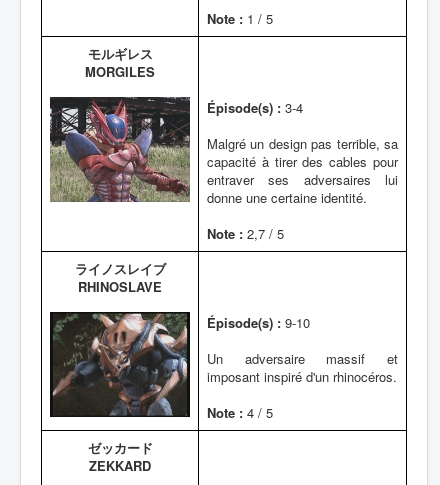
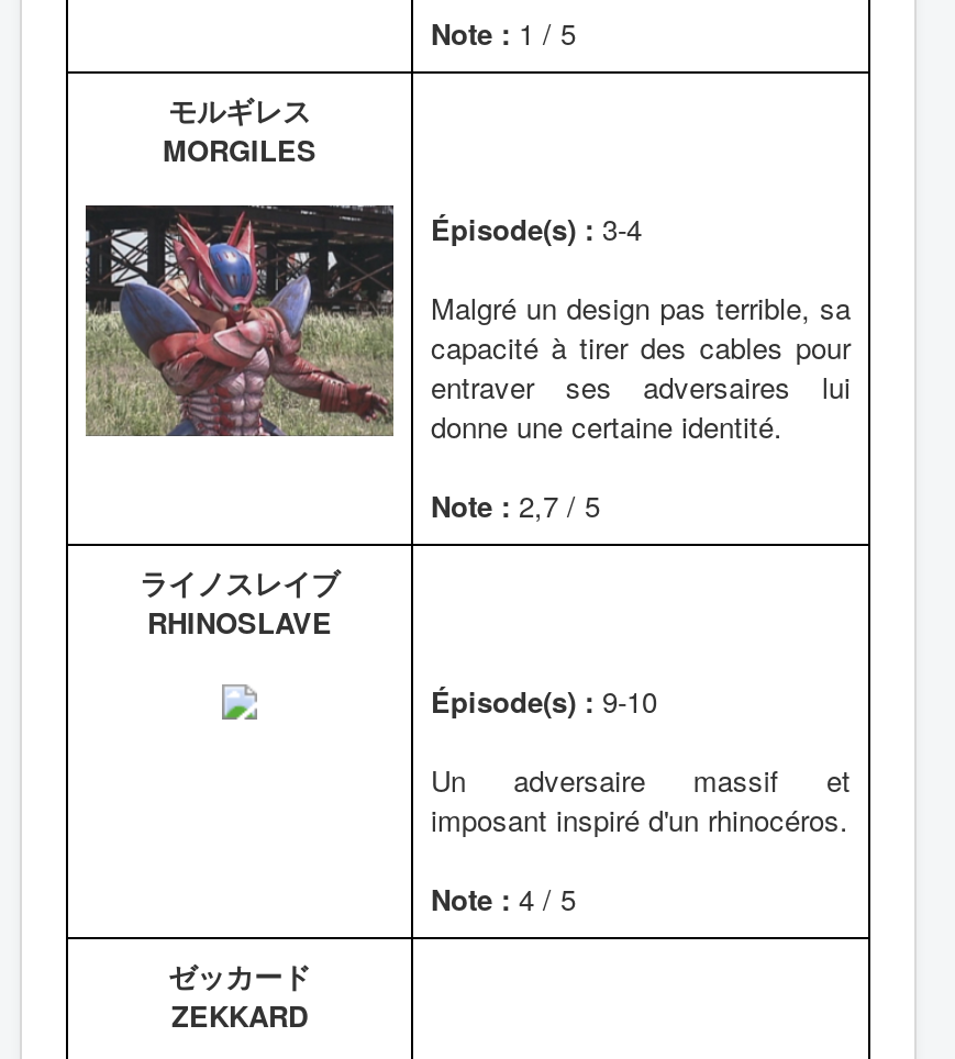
[49,311,191,418] [image] -> none

